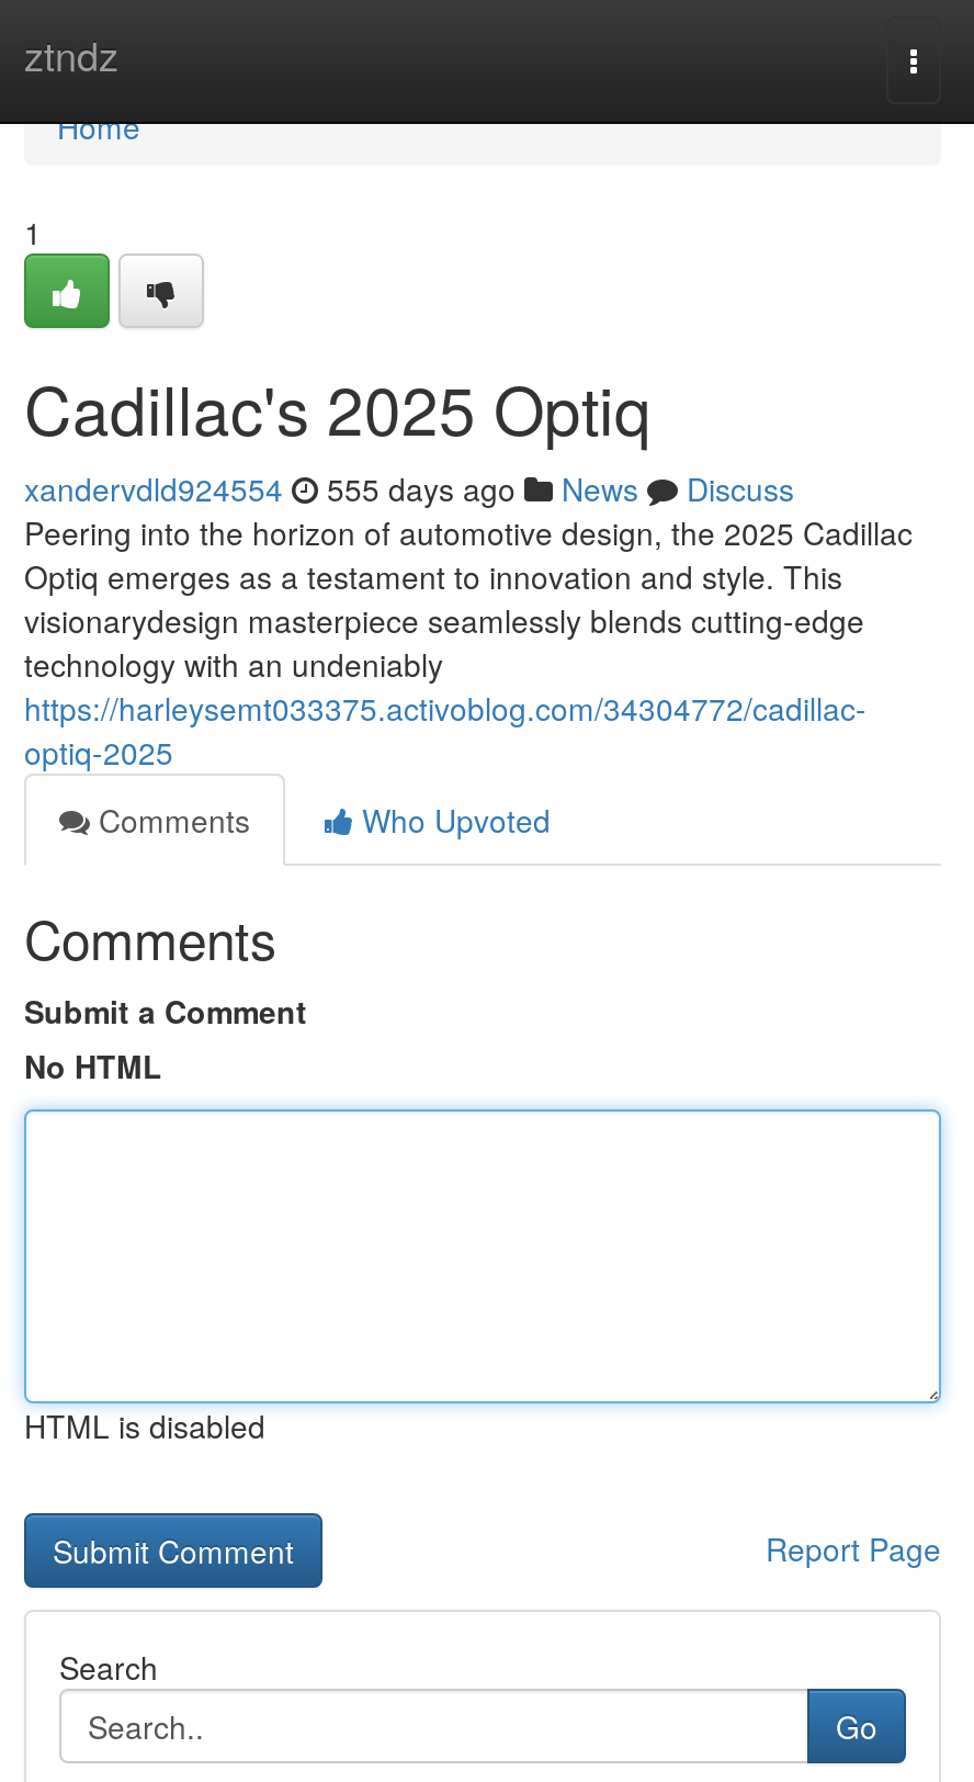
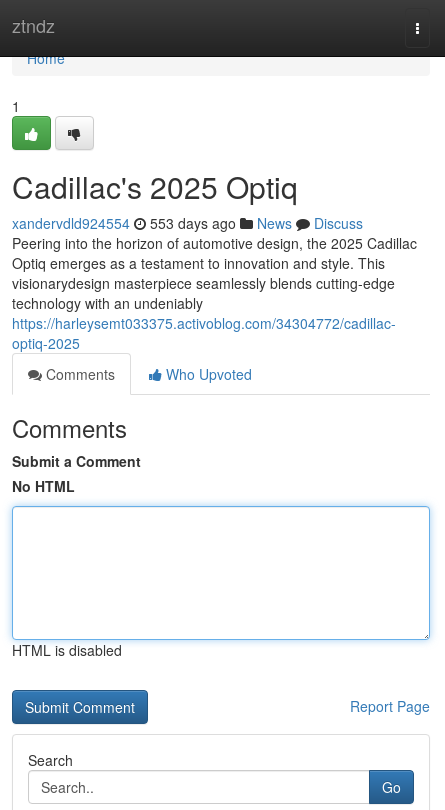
[24,466,794,510] xandervdld924554 555 days ago News Discuss -> [12,213,363,233] xandervdld924554 553 days ago News Discuss

